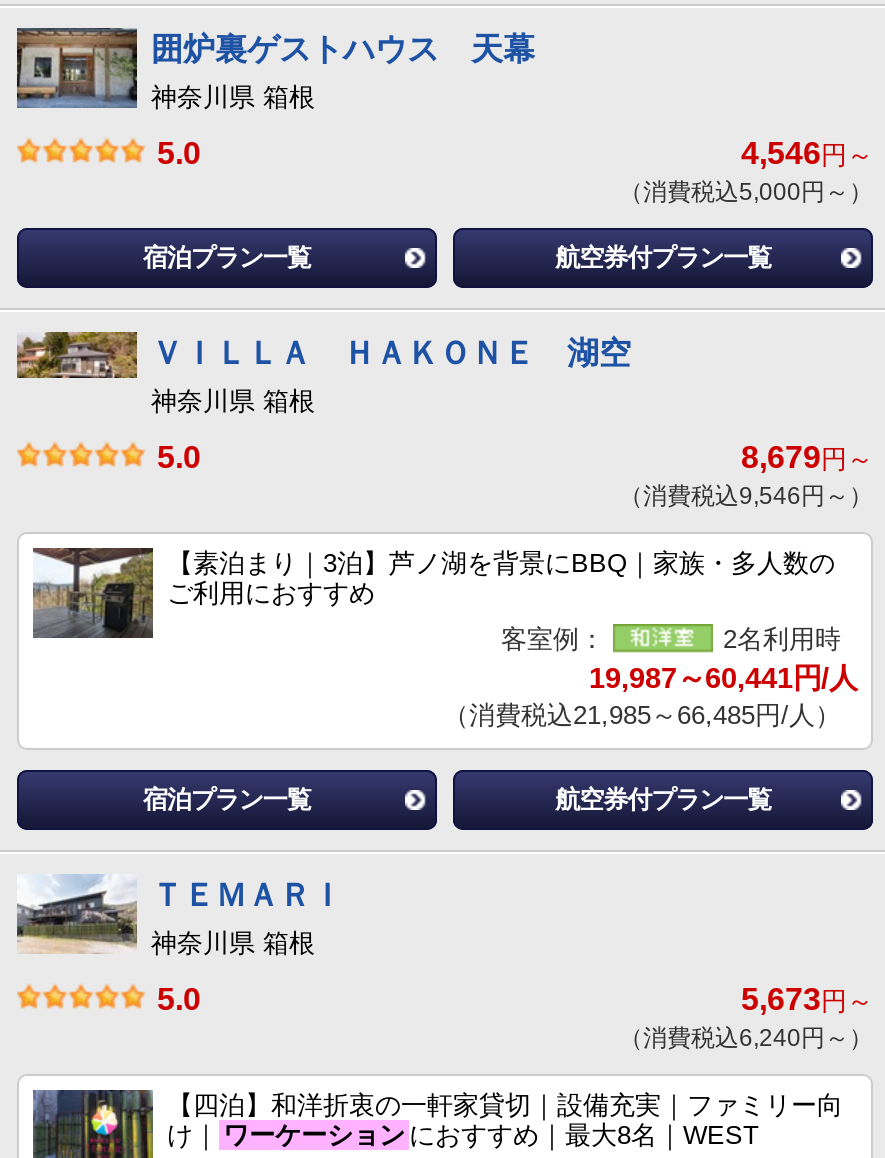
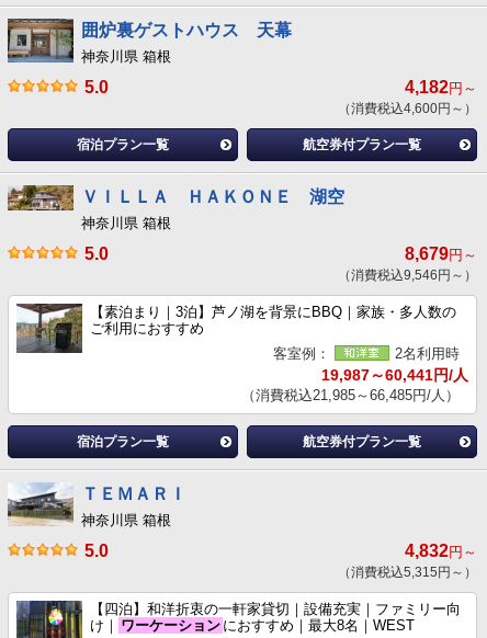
[741,135,873,169] 4,546円～ -> [405,78,477,96] 4,182円～
[619,177,873,205] （消費税込5,000円～） -> [338,101,477,116] （消費税込4,600円～）
[741,981,873,1015] 5,673円～ -> [405,541,477,560] 4,832円～
[619,1023,873,1051] （消費税込6,240円～） -> [338,564,477,580] （消費税込5,315円～）

